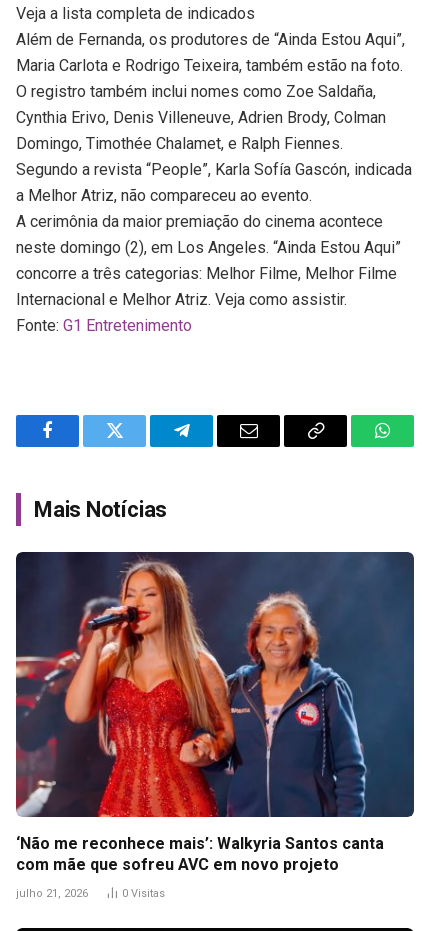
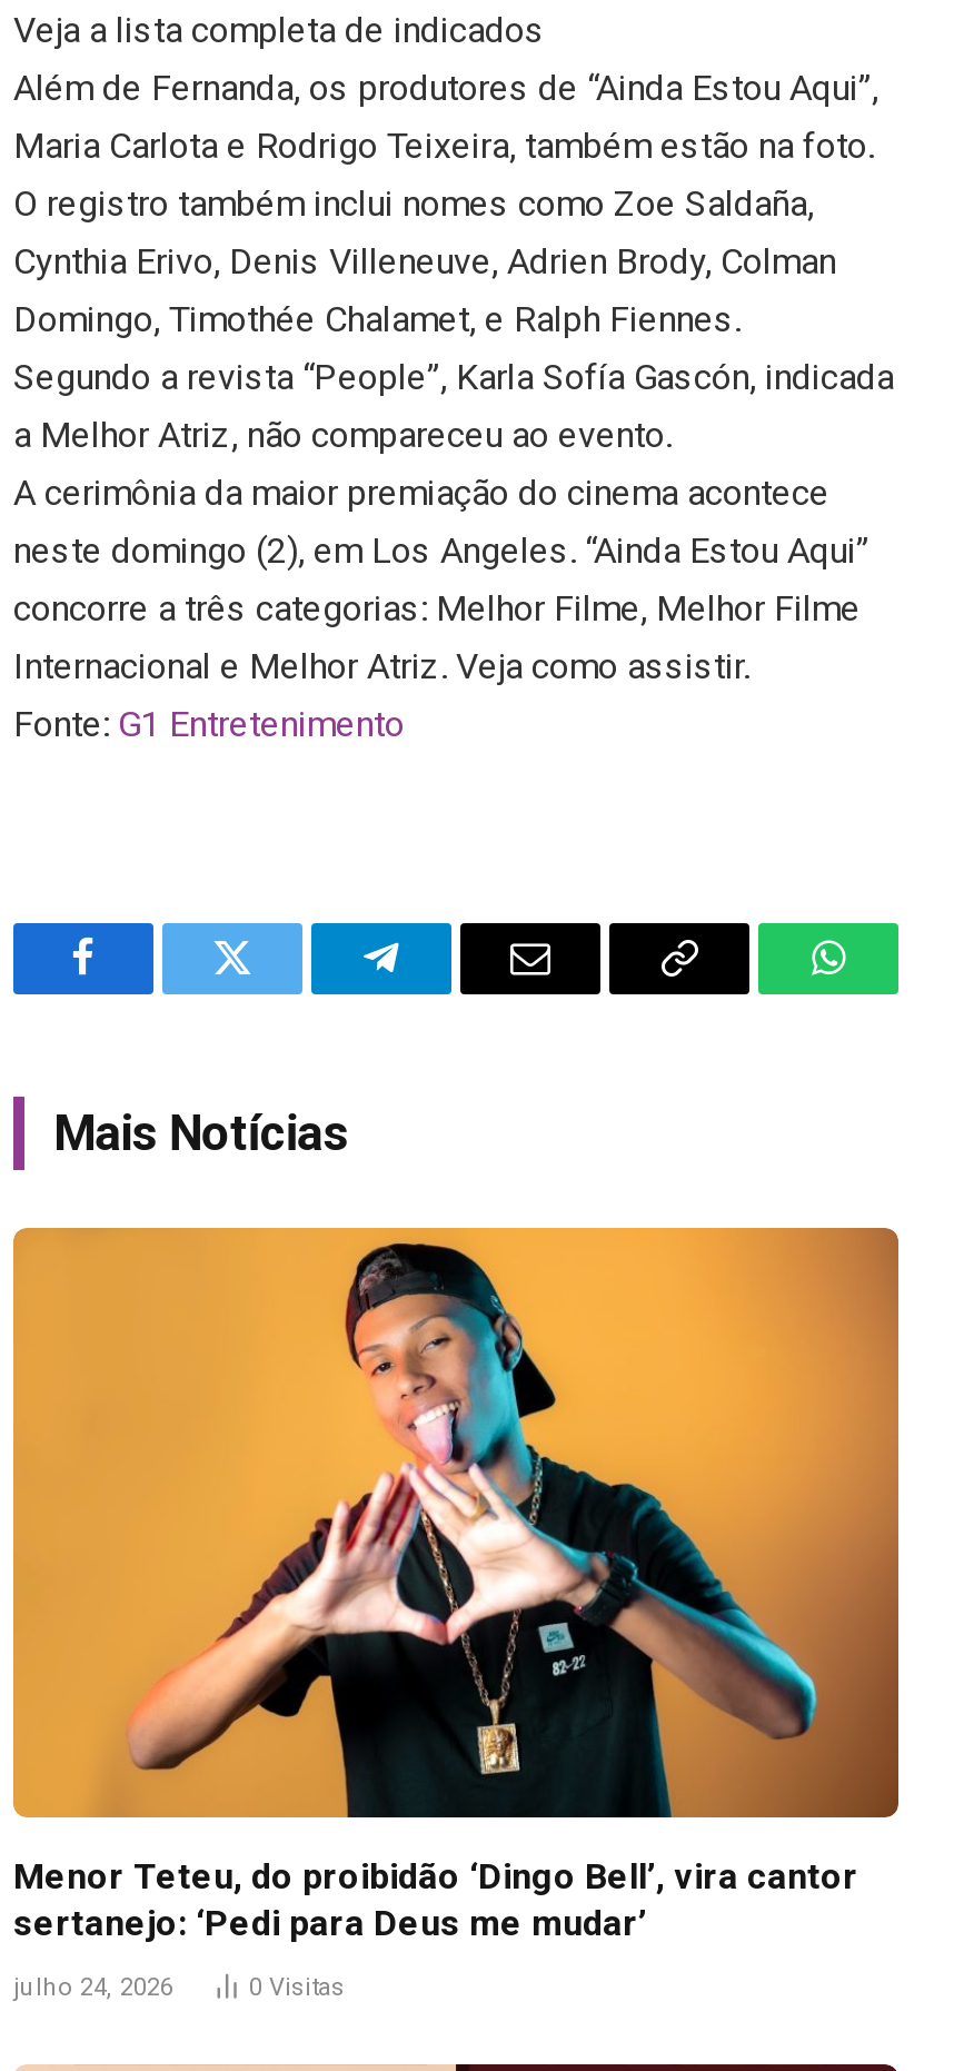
[15,551,415,874] [image] | ‘Não me reconhece mais’: Walkyria Santos canta | com mãe que sofreu AVC em novo projeto -> [11,1226,901,1945] [image] | Menor Teteu, do proibidão ‘Dingo Bell’, vira cantor | sertanejo: ‘Pedi para Deus me mudar’
[16,887,88,900] julho 21, 2026 -> [13,1974,173,2002] julho 24, 2026

